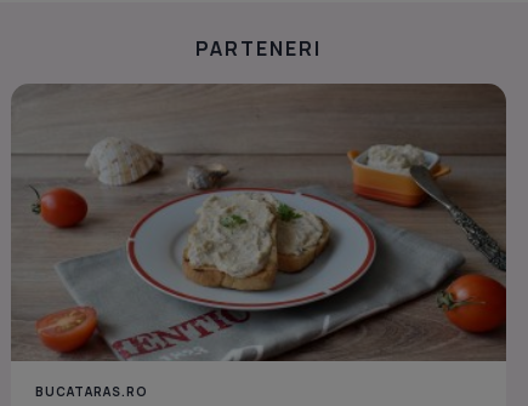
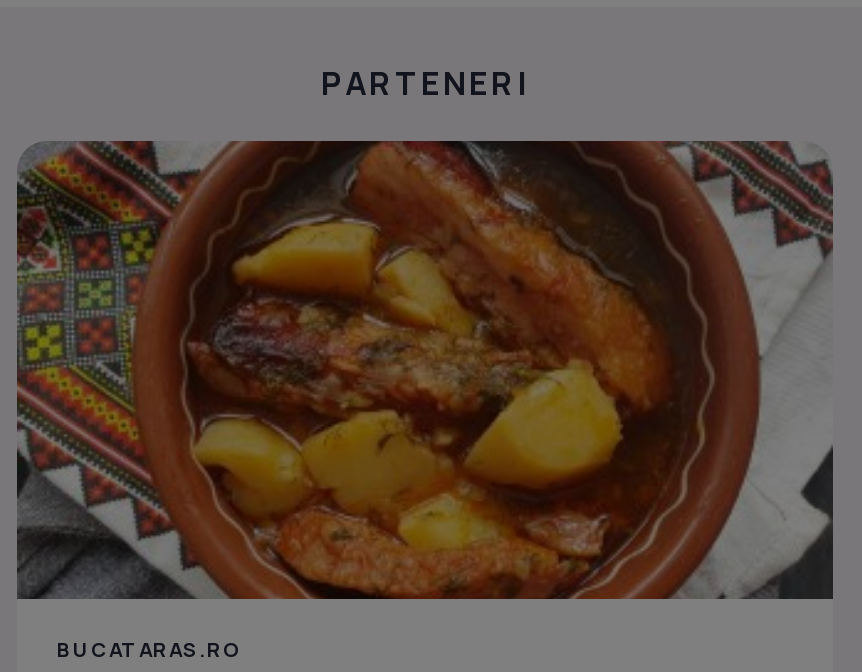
[11,82,507,362] [image] -> [17,141,833,601] [image]

